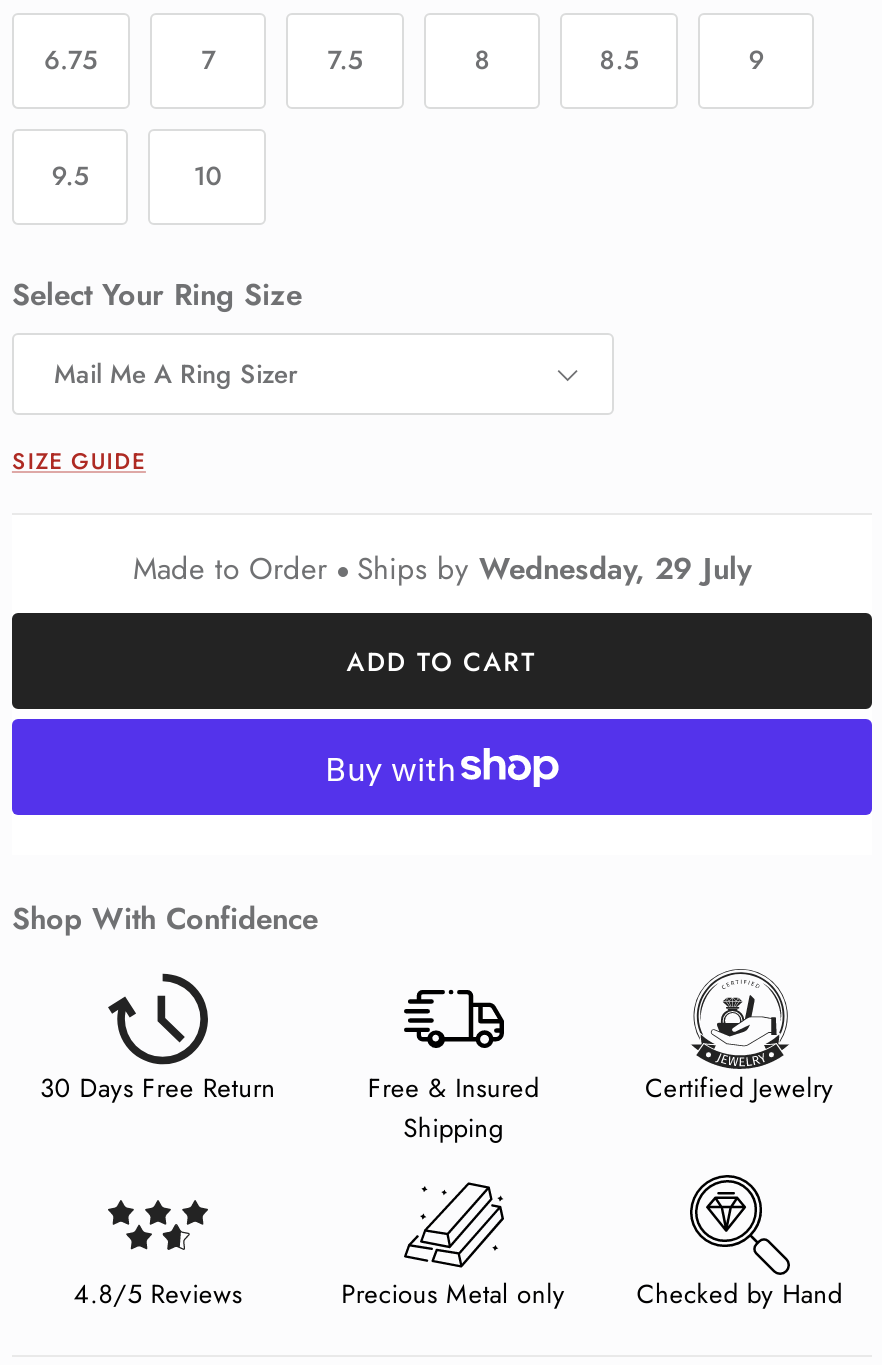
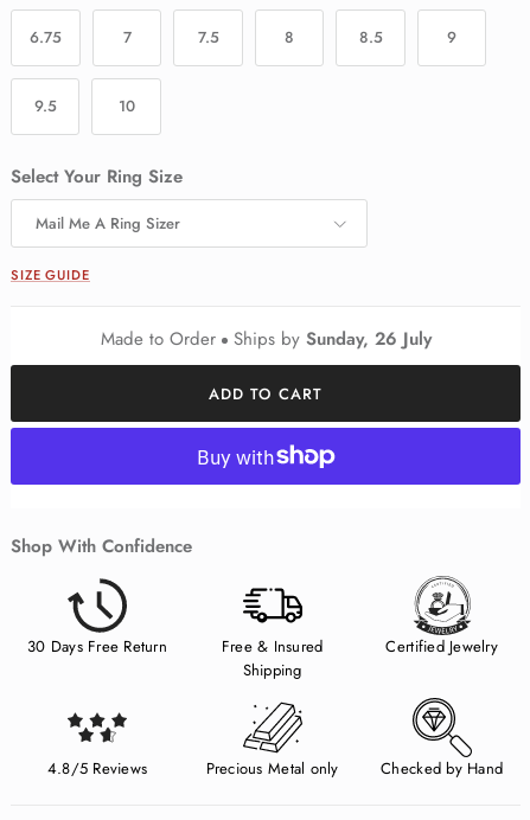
[133,548,751,592] Made to Order Ships by Wednesday, 29 July -> [100,326,431,352] Made to Order Ships by Sunday, 26 July

